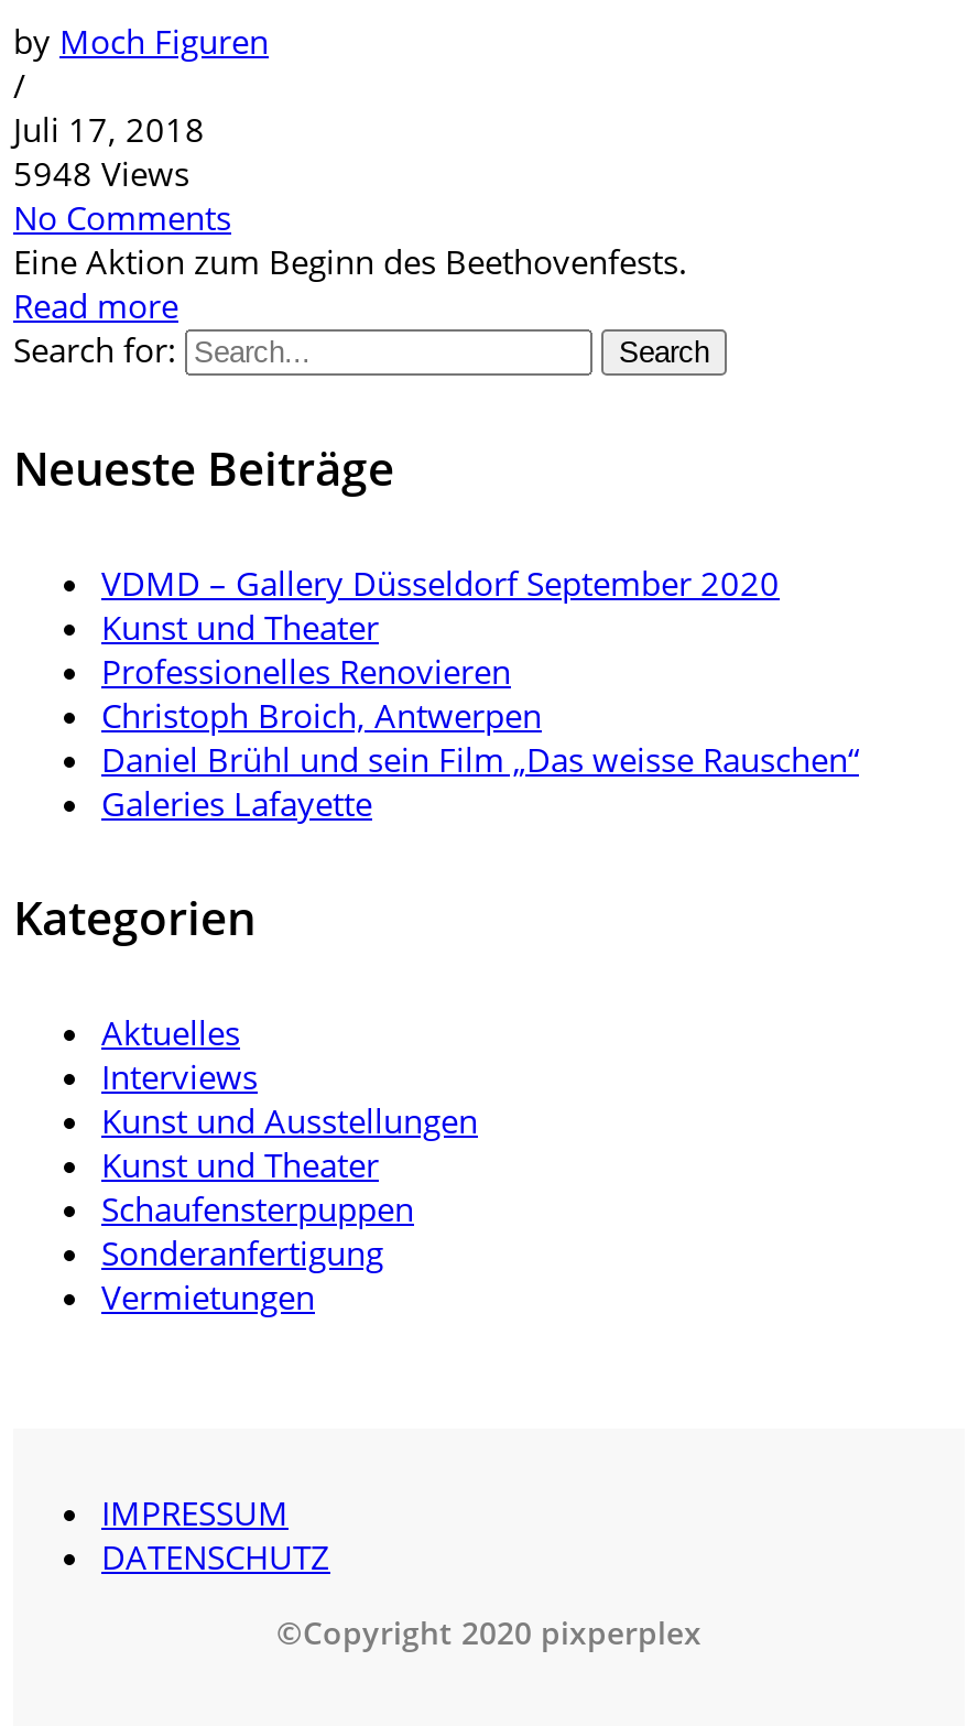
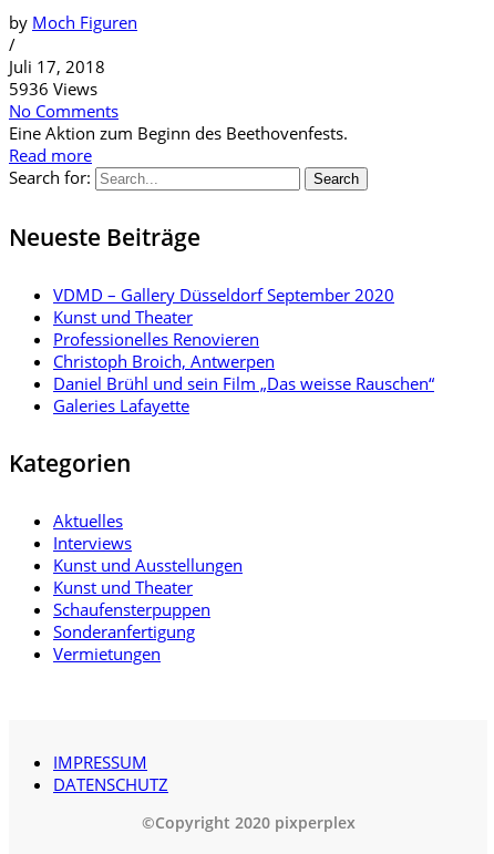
[13,151,189,195] 5948 Views -> [9,78,97,100] 5936 Views

